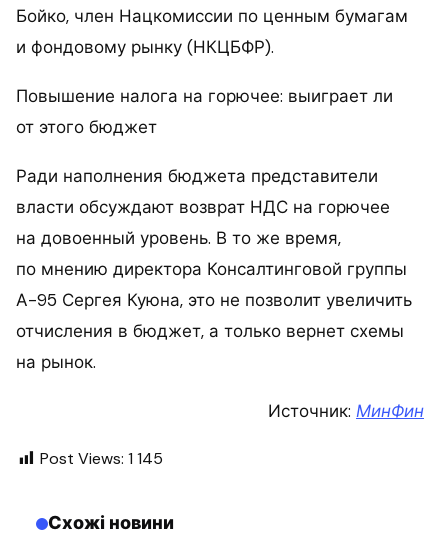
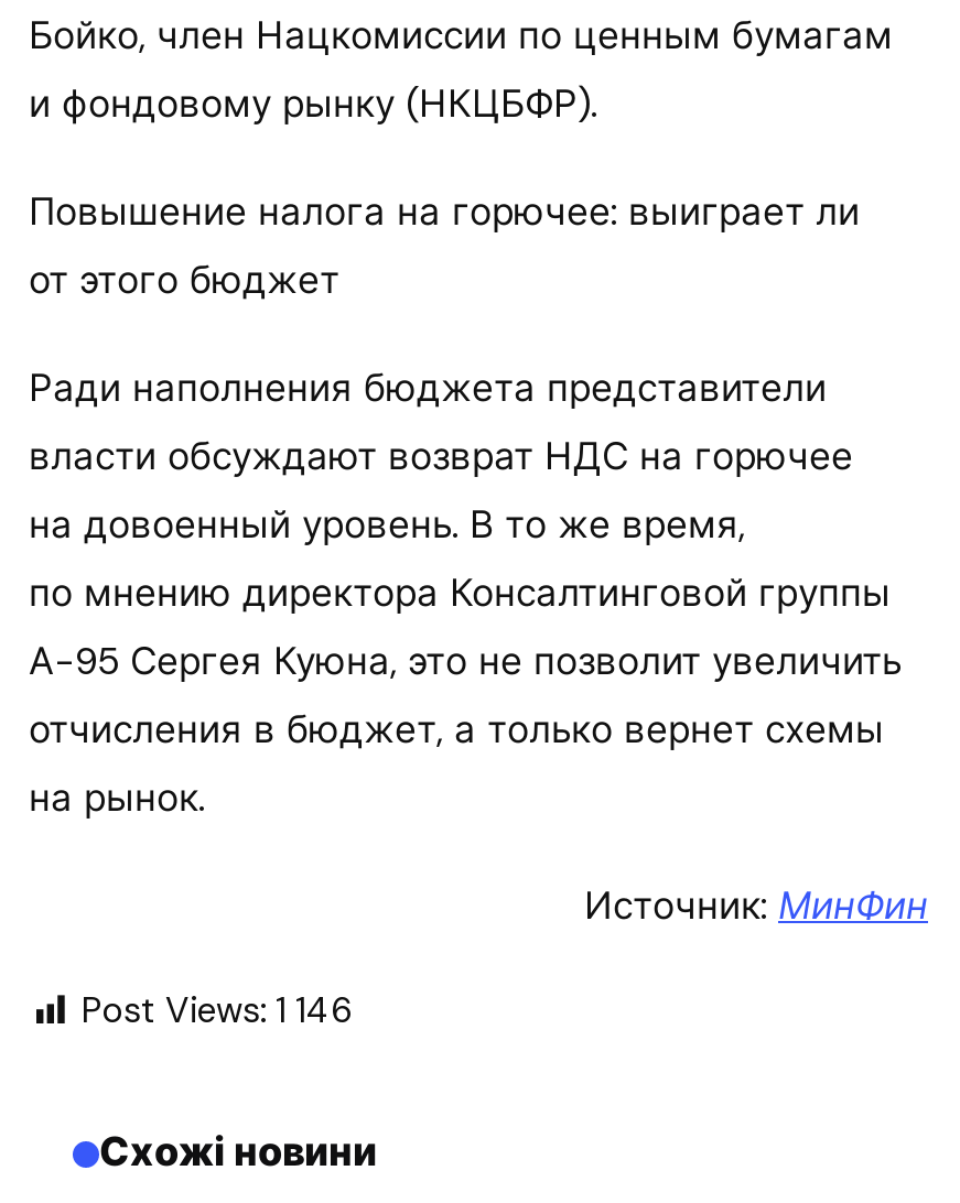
[40,448,163,469] Post Views: 1 145 -> [82,988,353,1034] Post Views: 1 146

